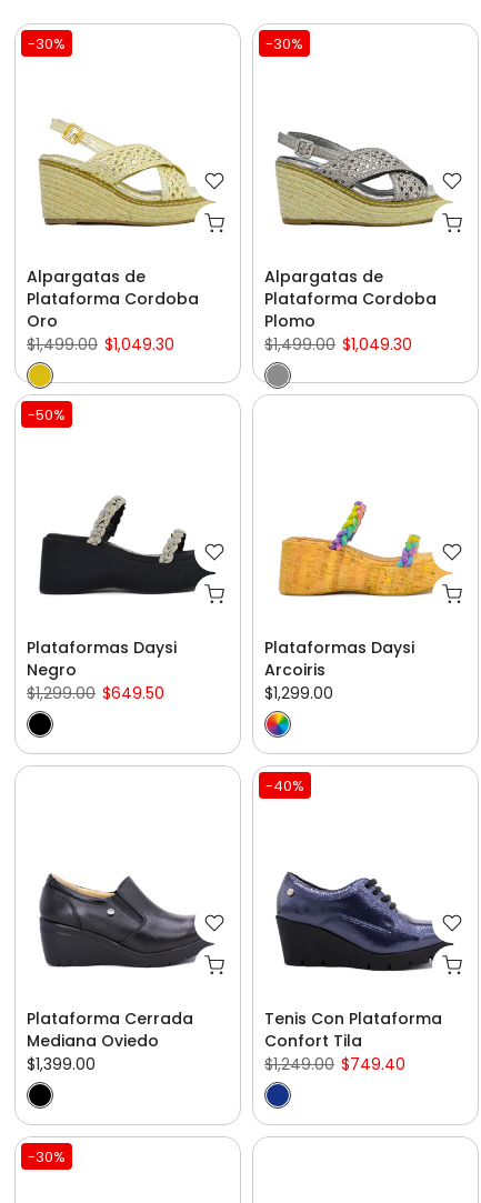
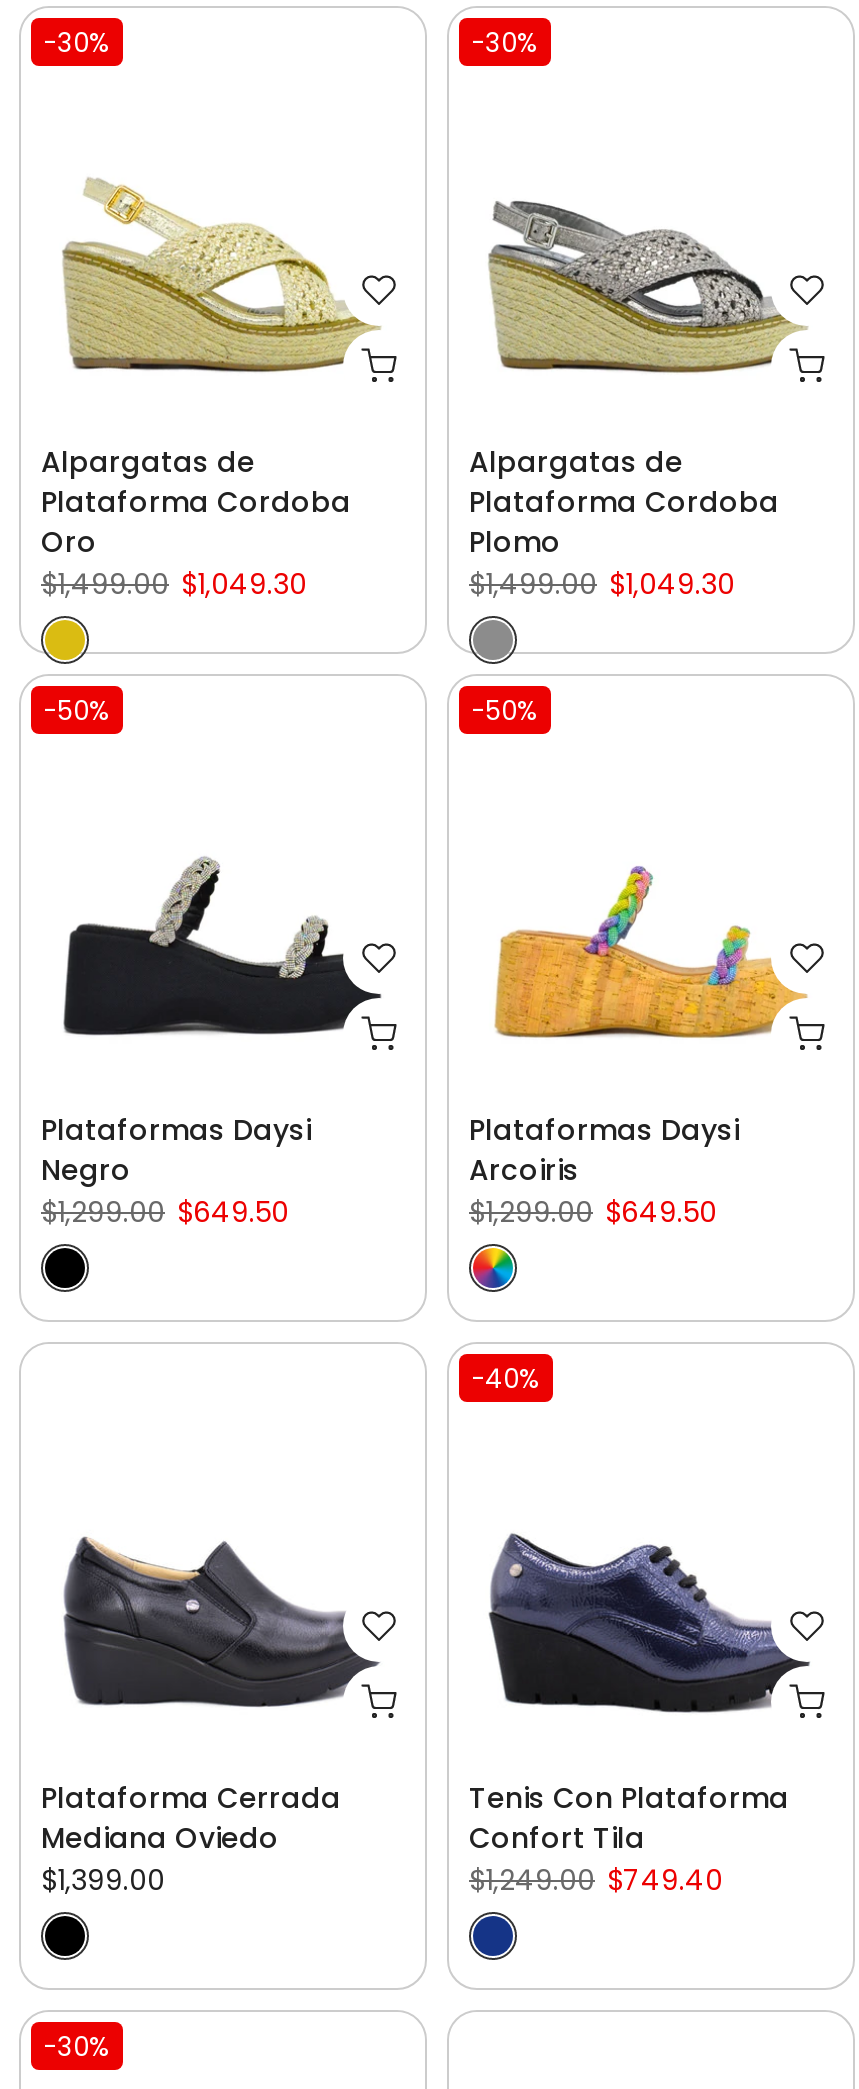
none -> [471,691,539,729] -50%
[264,682,333,704] $1,299.00 -> [469,1192,717,1232] $1,299.00 $649.50

